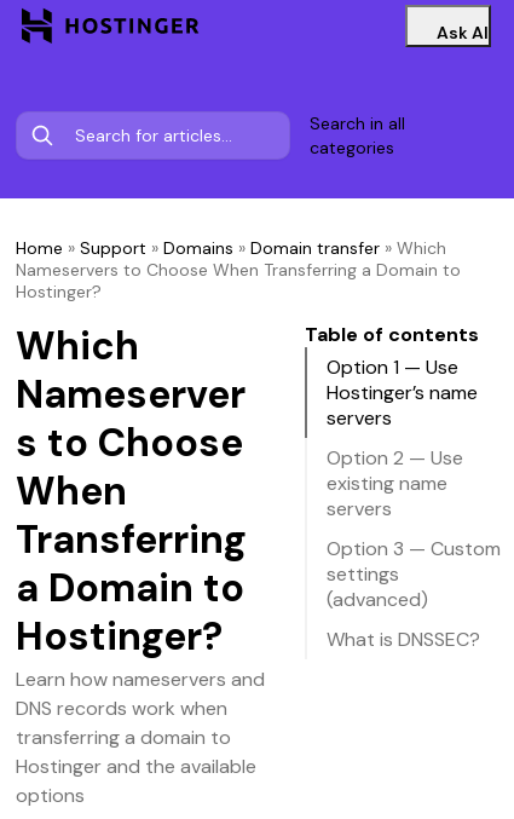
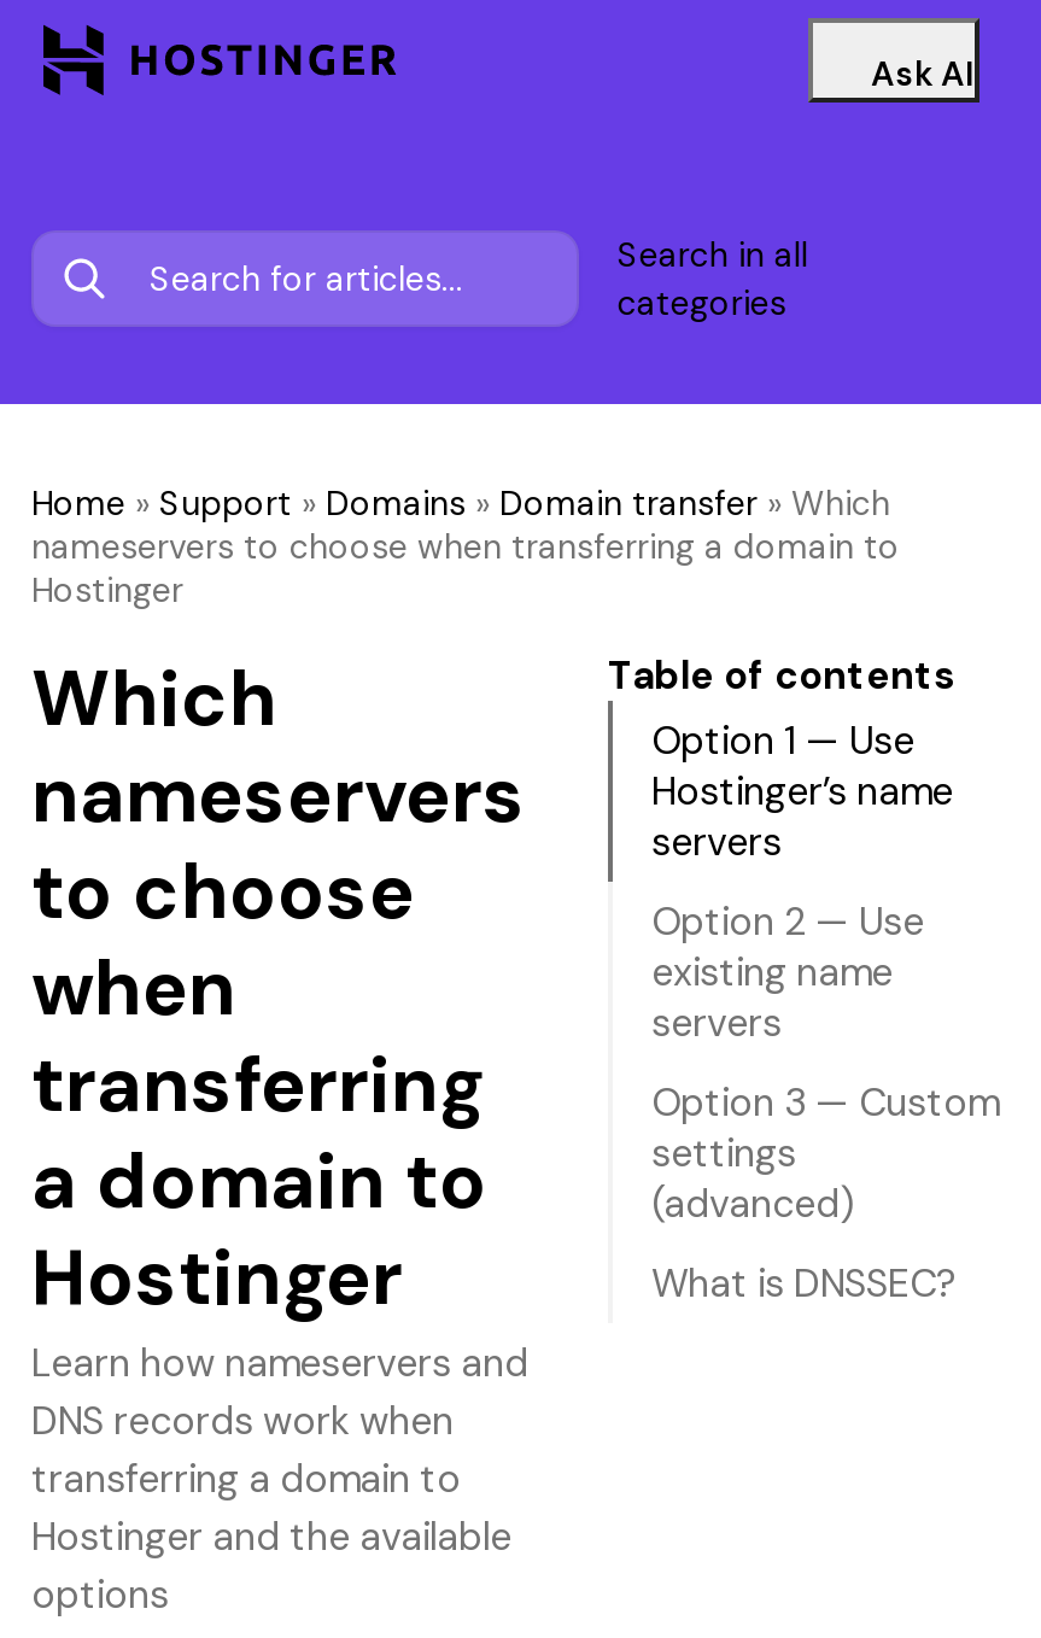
[16,259,461,302] Nameservers to Choose When Transferring a Domain to | Hostinger? -> [31,525,900,612] nameservers to choose when transferring a domain to | Hostinger
[16,369,247,662] Nameserver | s to Choose | When | Transferring | a Domain to | Hostinger? -> [31,744,526,1328] nameservers | to choose | when | transferring | a domain to | Hostinger

